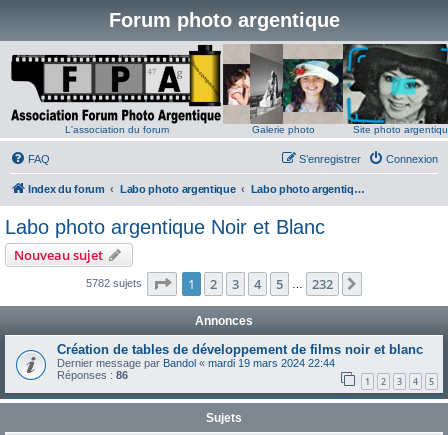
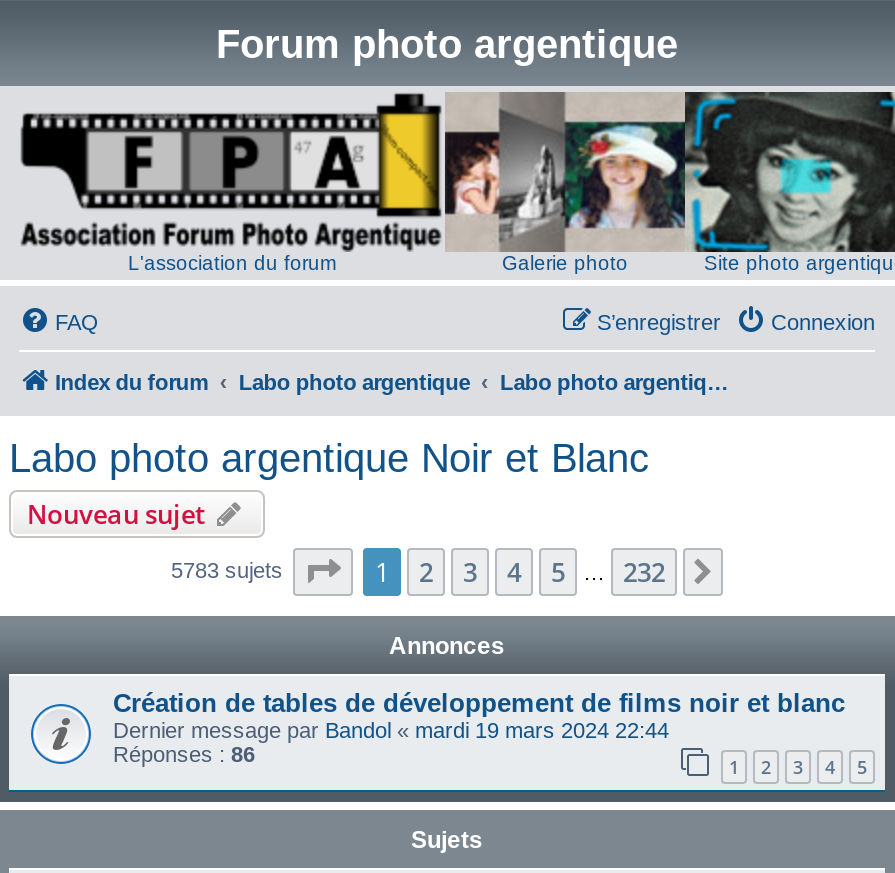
[86,277,145,289] 5782 sujets -> [171,558,289,582] 5783 sujets

